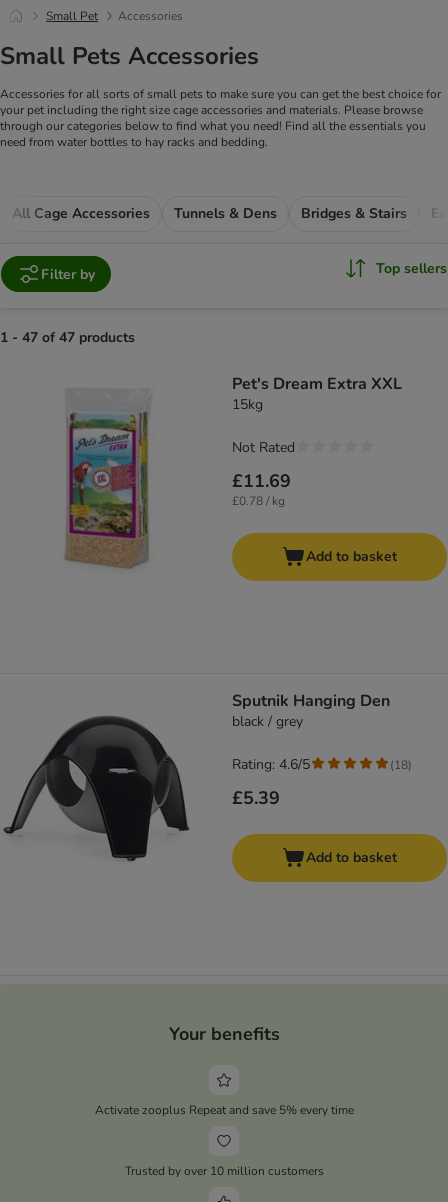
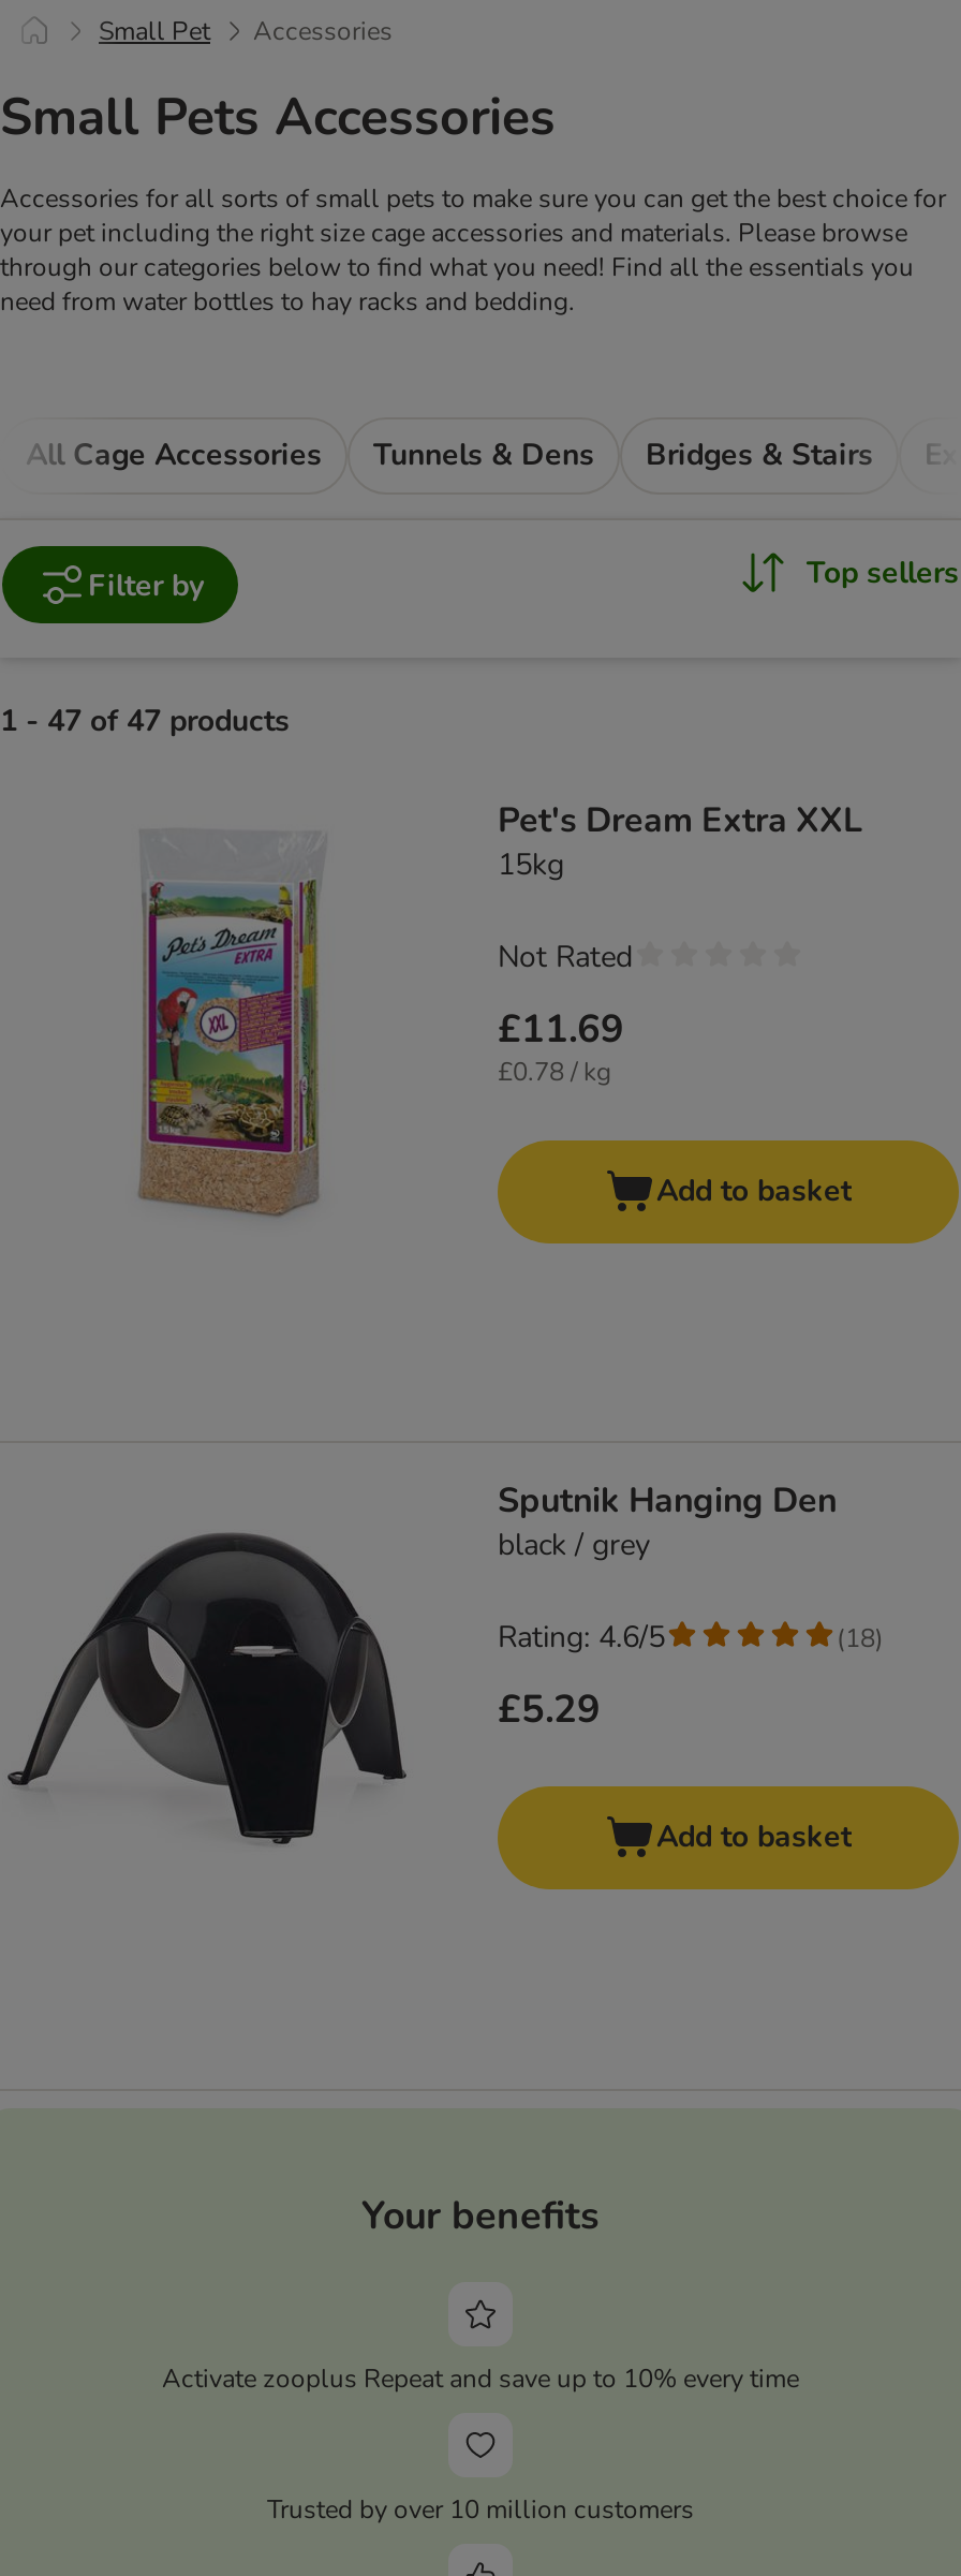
[232,786,280,810] £5.39 -> [498,1684,601,1735] £5.29
[94,1102,353,1118] Activate zooplus Repeat and save 5% every time -> [162,2361,799,2395] Activate zooplus Repeat and save up to 10% every time

